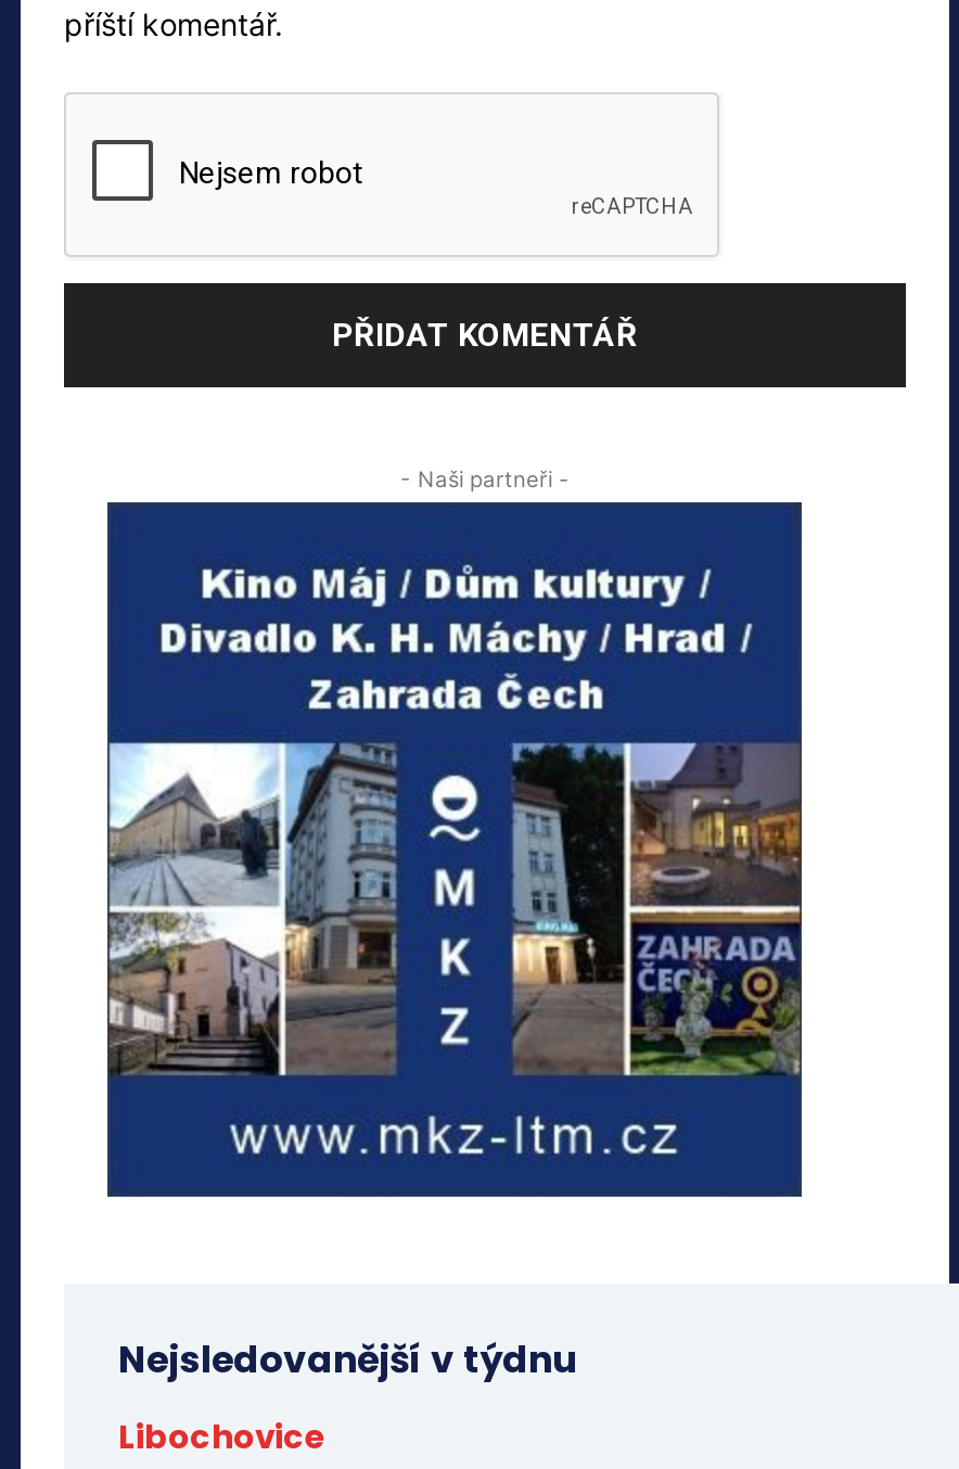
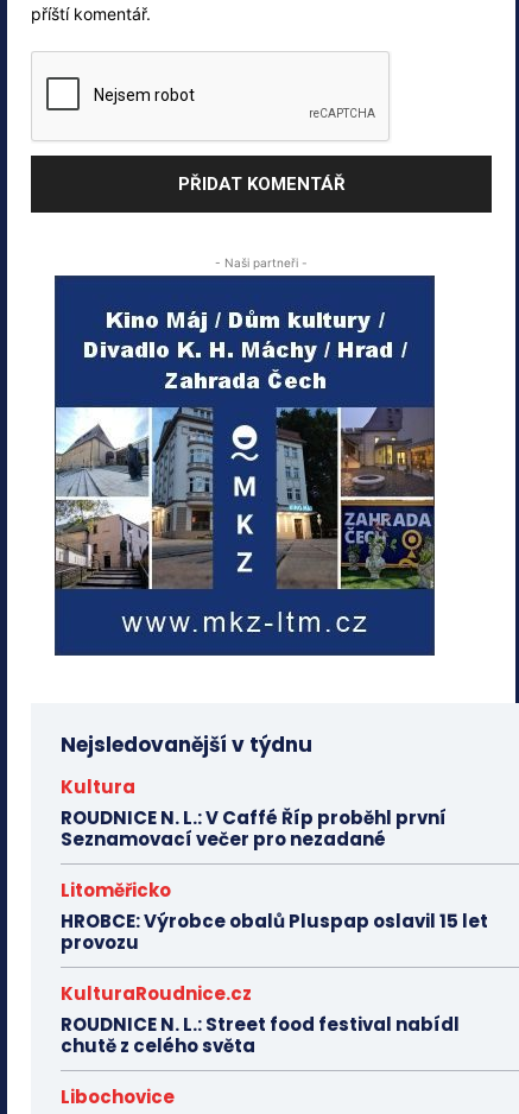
none -> [61,774,488,1058] Kultura | ROUDNICE N. L.: V Caffé Říp proběhl první | Seznamovací večer pro nezadané | Litoměřicko | HROBCE: Výrobce obalů Pluspap oslavil 15 let | provozu | KulturaRoudnice.cz | ROUDNICE N. L.: Street food festival nabídl | chutě z celého světa

